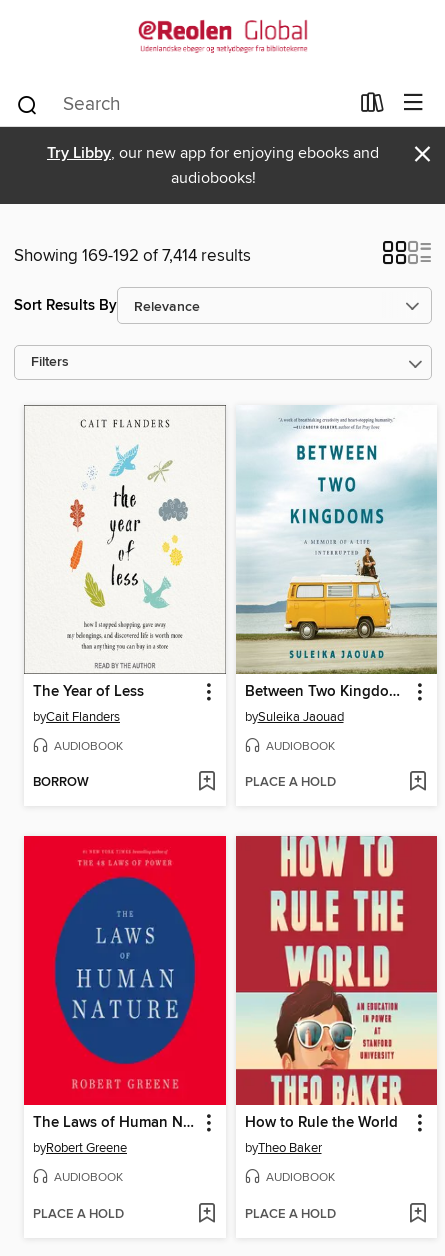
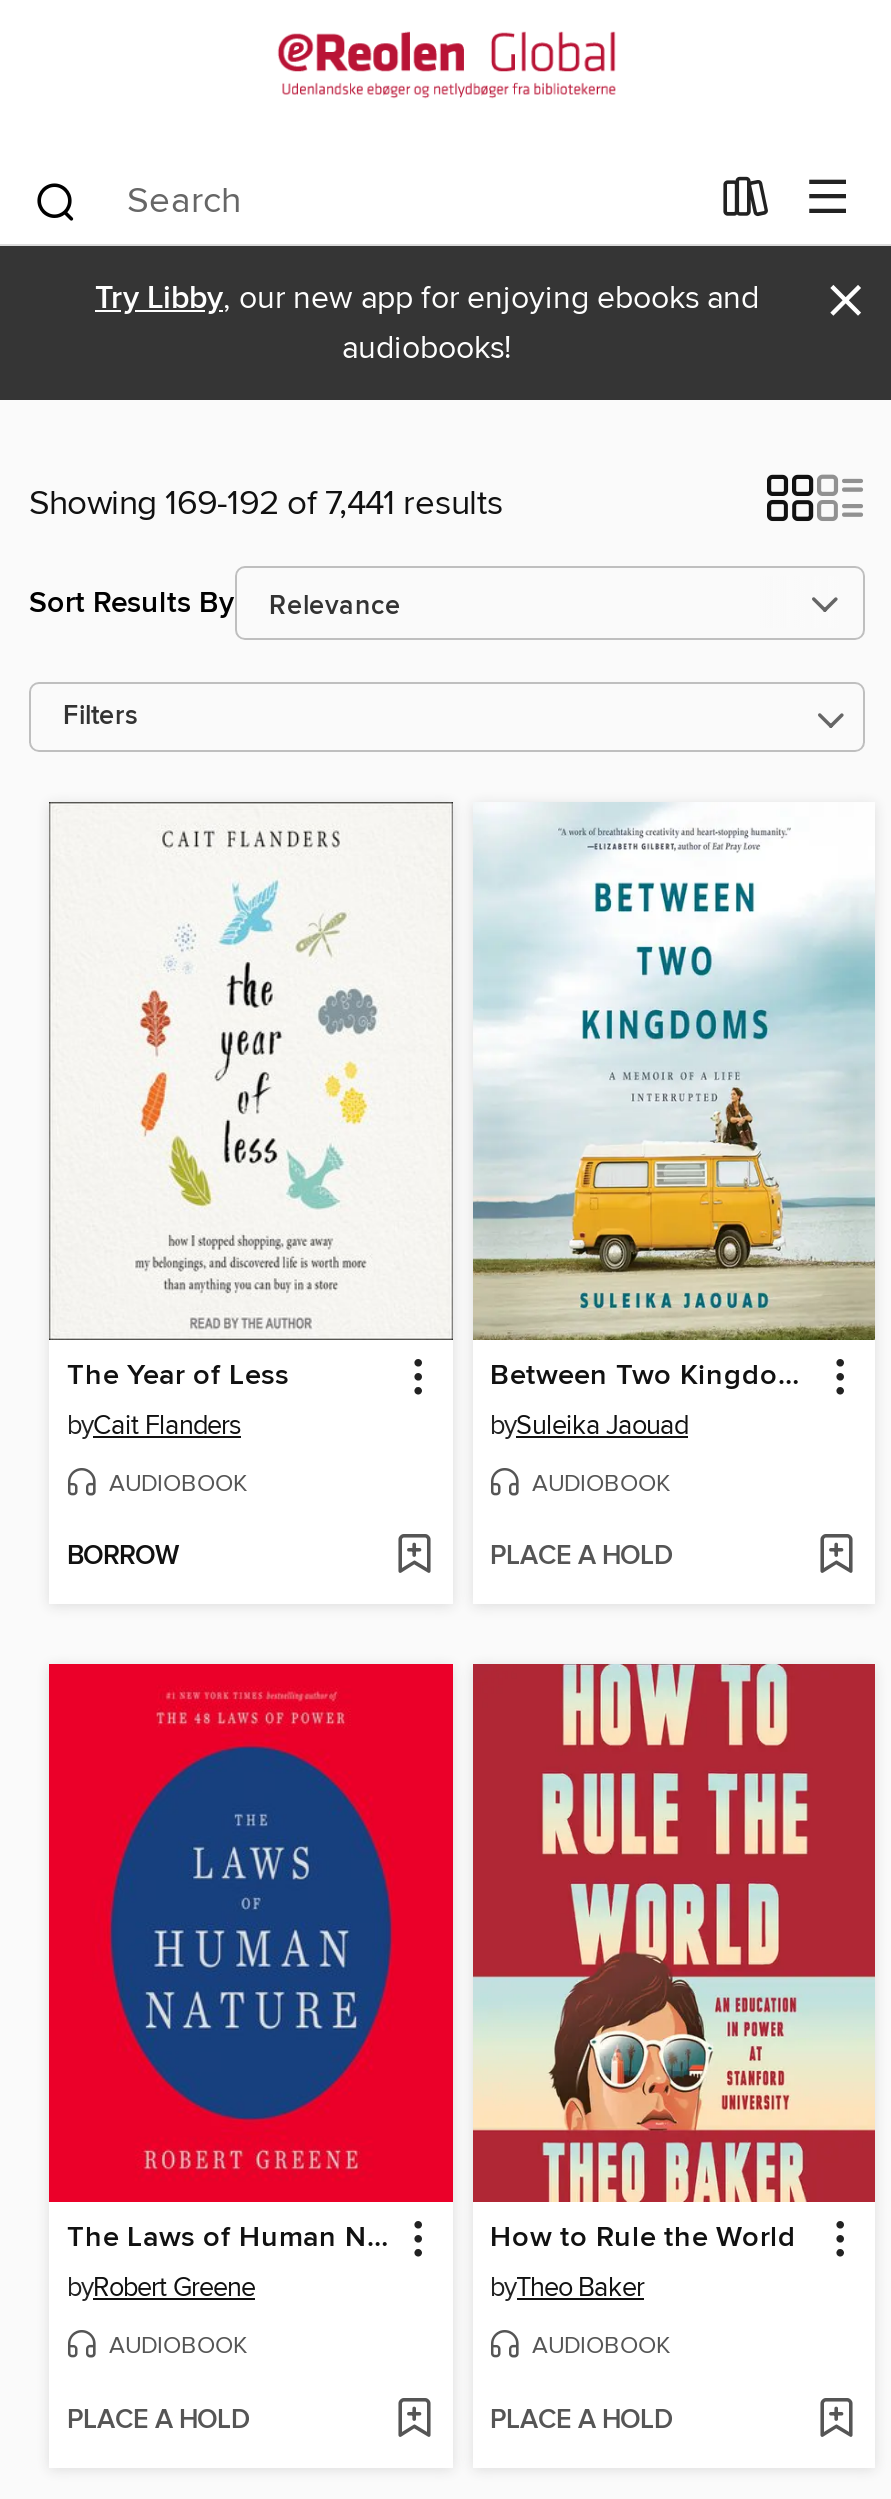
[14,245,251,267] Showing 169-192 of 7,414 results -> [29,482,503,526] Showing 169-192 of 7,441 results

